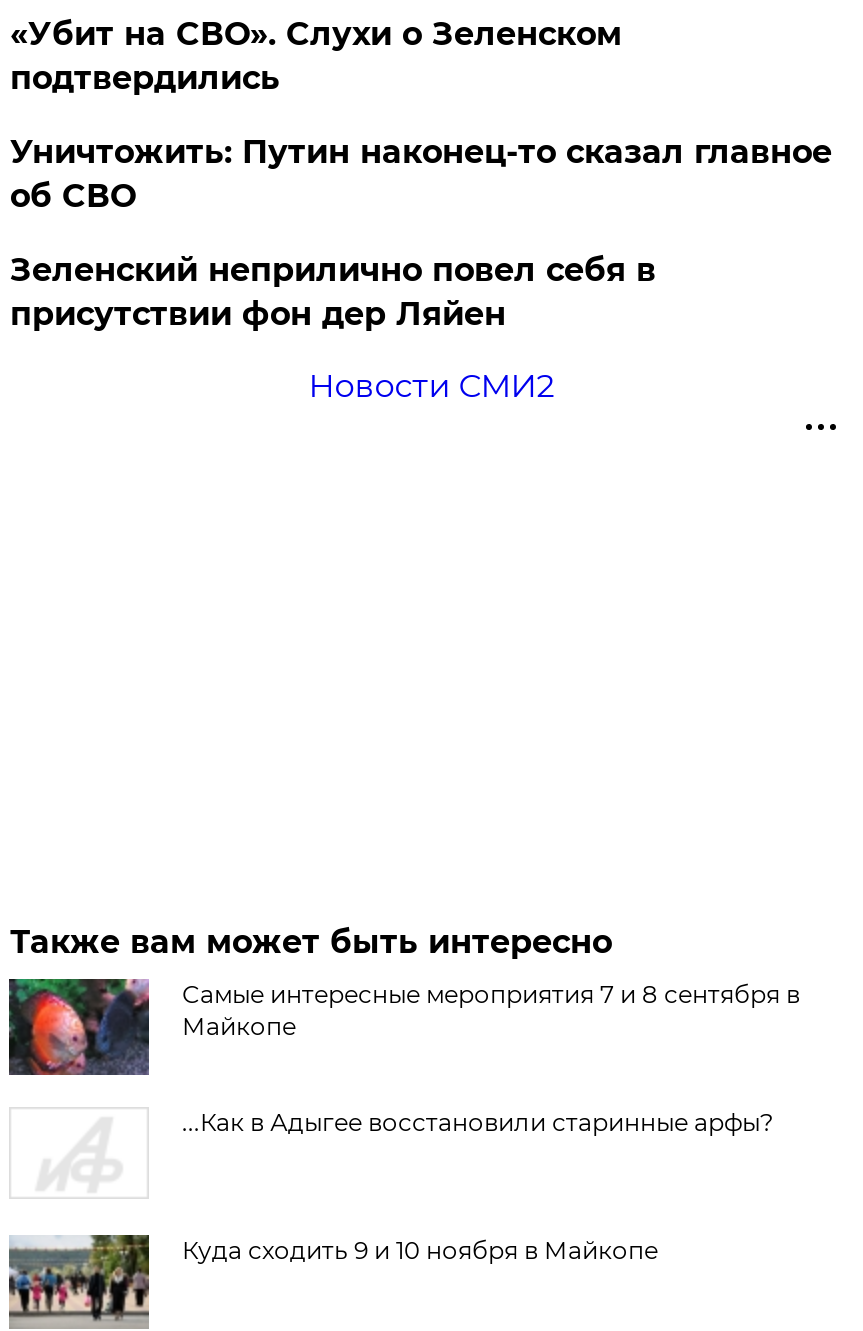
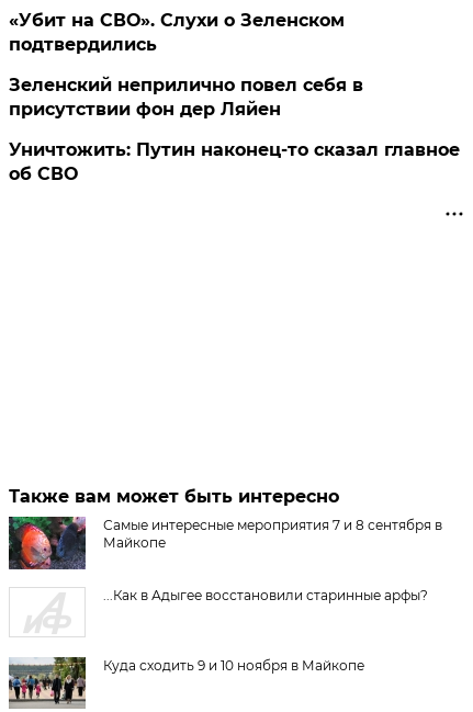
moved [10,133,832,215] -> [9,139,460,184]: Уничтожить: Путин наконец-то сказал главное | об СВО
moved [10,251,656,333] -> [9,74,364,119]: Зеленский неприлично повел cебя в | присутствии фон дер Ляйен
[308,367,554,405] Новости СМИ2 -> none

